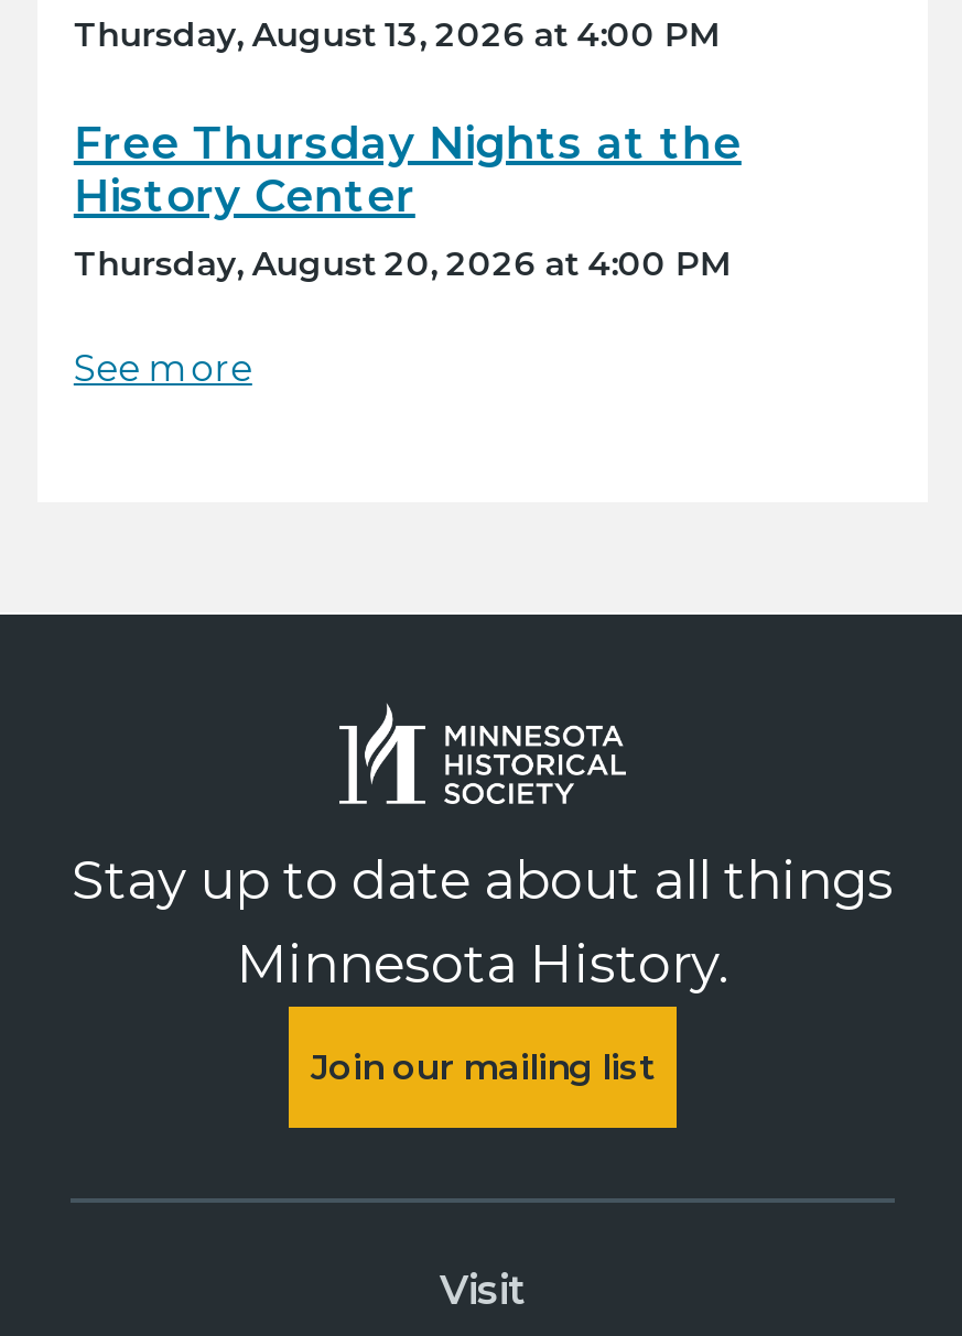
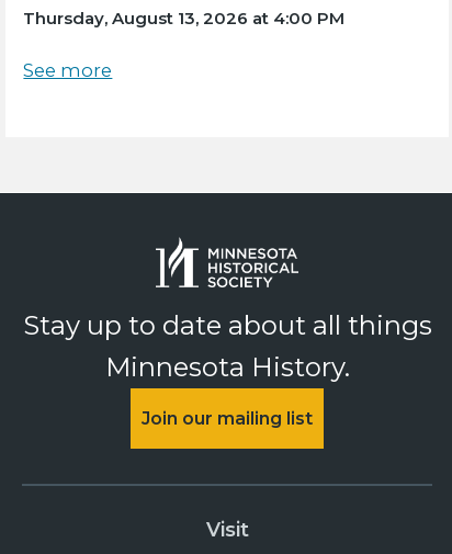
[74,116,741,283] Free Thursday Nights at the | History Center | Thursday, August 20, 2026 at 4:00 PM -> none

